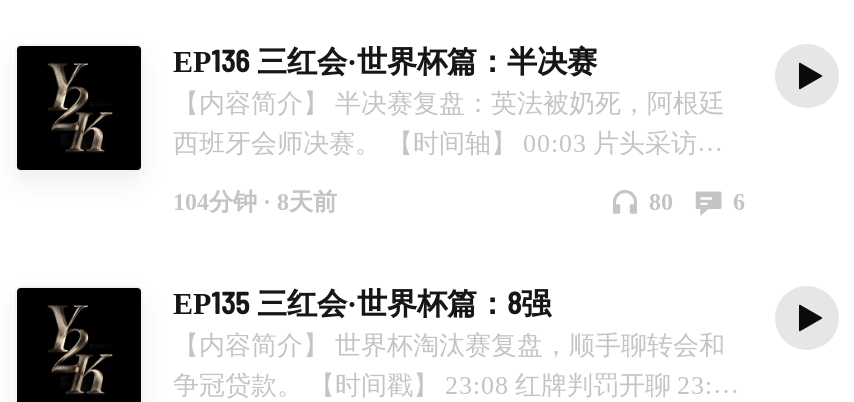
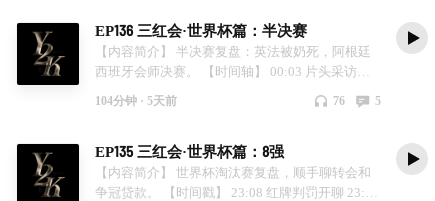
[173,187,337,215] 104分钟 · 8天前 -> [95,93,177,107] 104分钟 · 5天前
[649,187,673,215] 80 -> [333,93,345,107] 76
[733,187,745,215] 6 -> [375,93,381,107] 5

